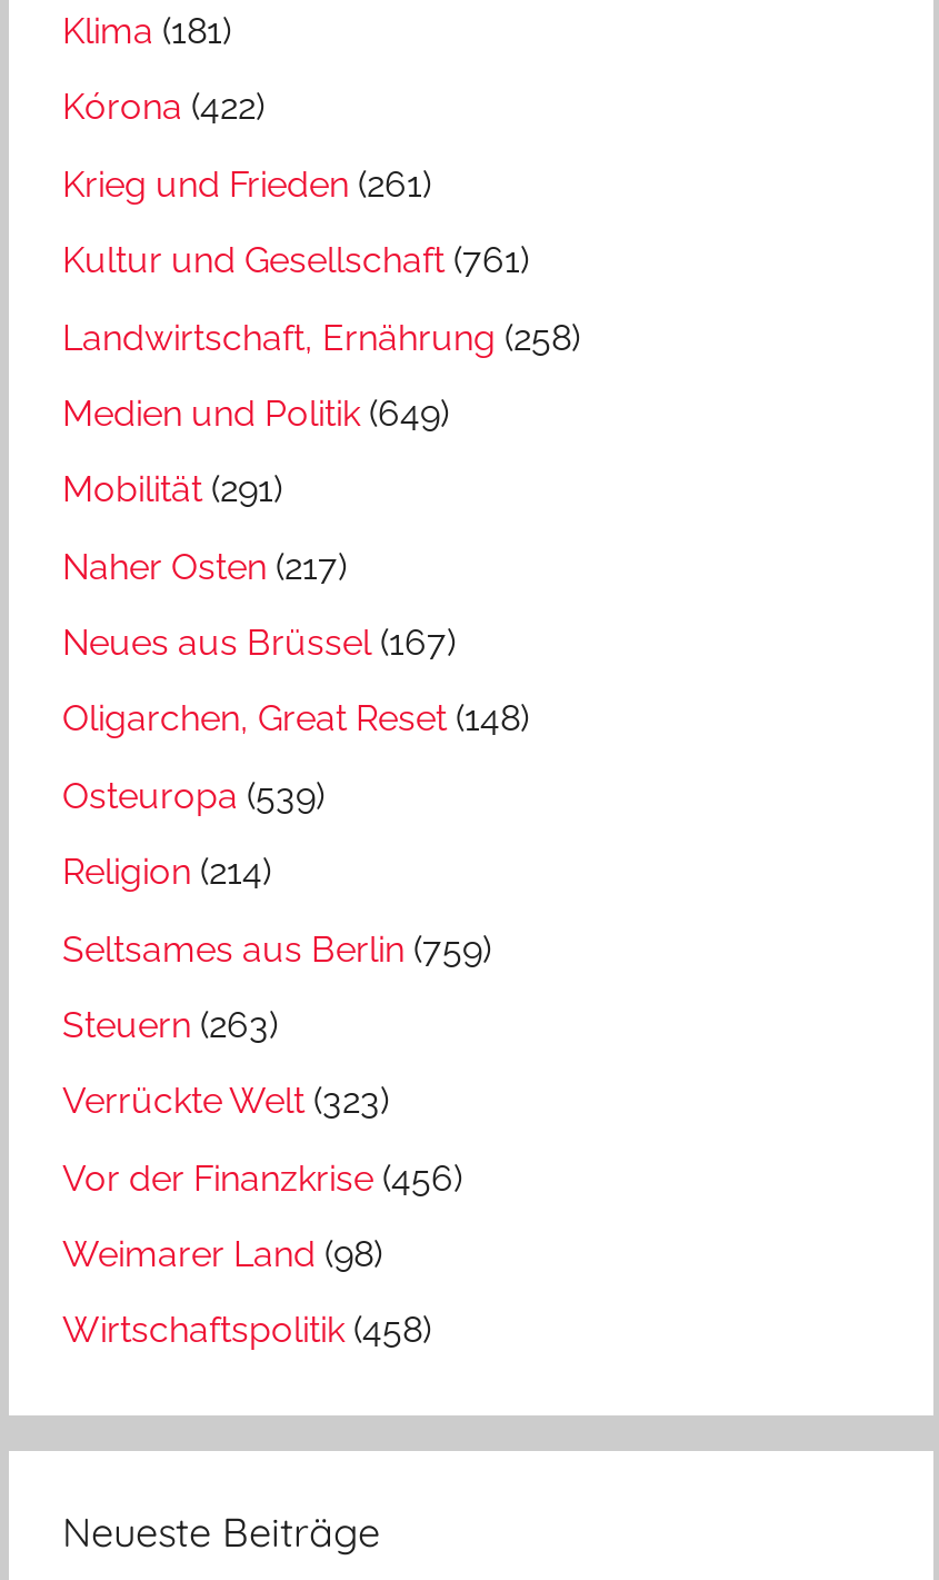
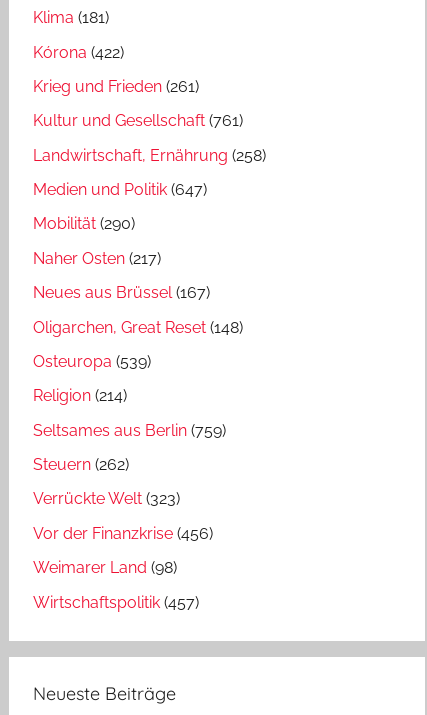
[62,392,449,435] Medien und Politik (649) -> [33,180,207,199] Medien und Politik (647)
[62,469,282,511] Mobilität (291) -> [33,214,135,233] Mobilität (290)
[62,1004,278,1046] Steuern (263) -> [33,455,129,474] Steuern (262)
[62,1310,431,1352] Wirtschaftspolitik (458) -> [33,592,199,611] Wirtschaftspolitik (457)

